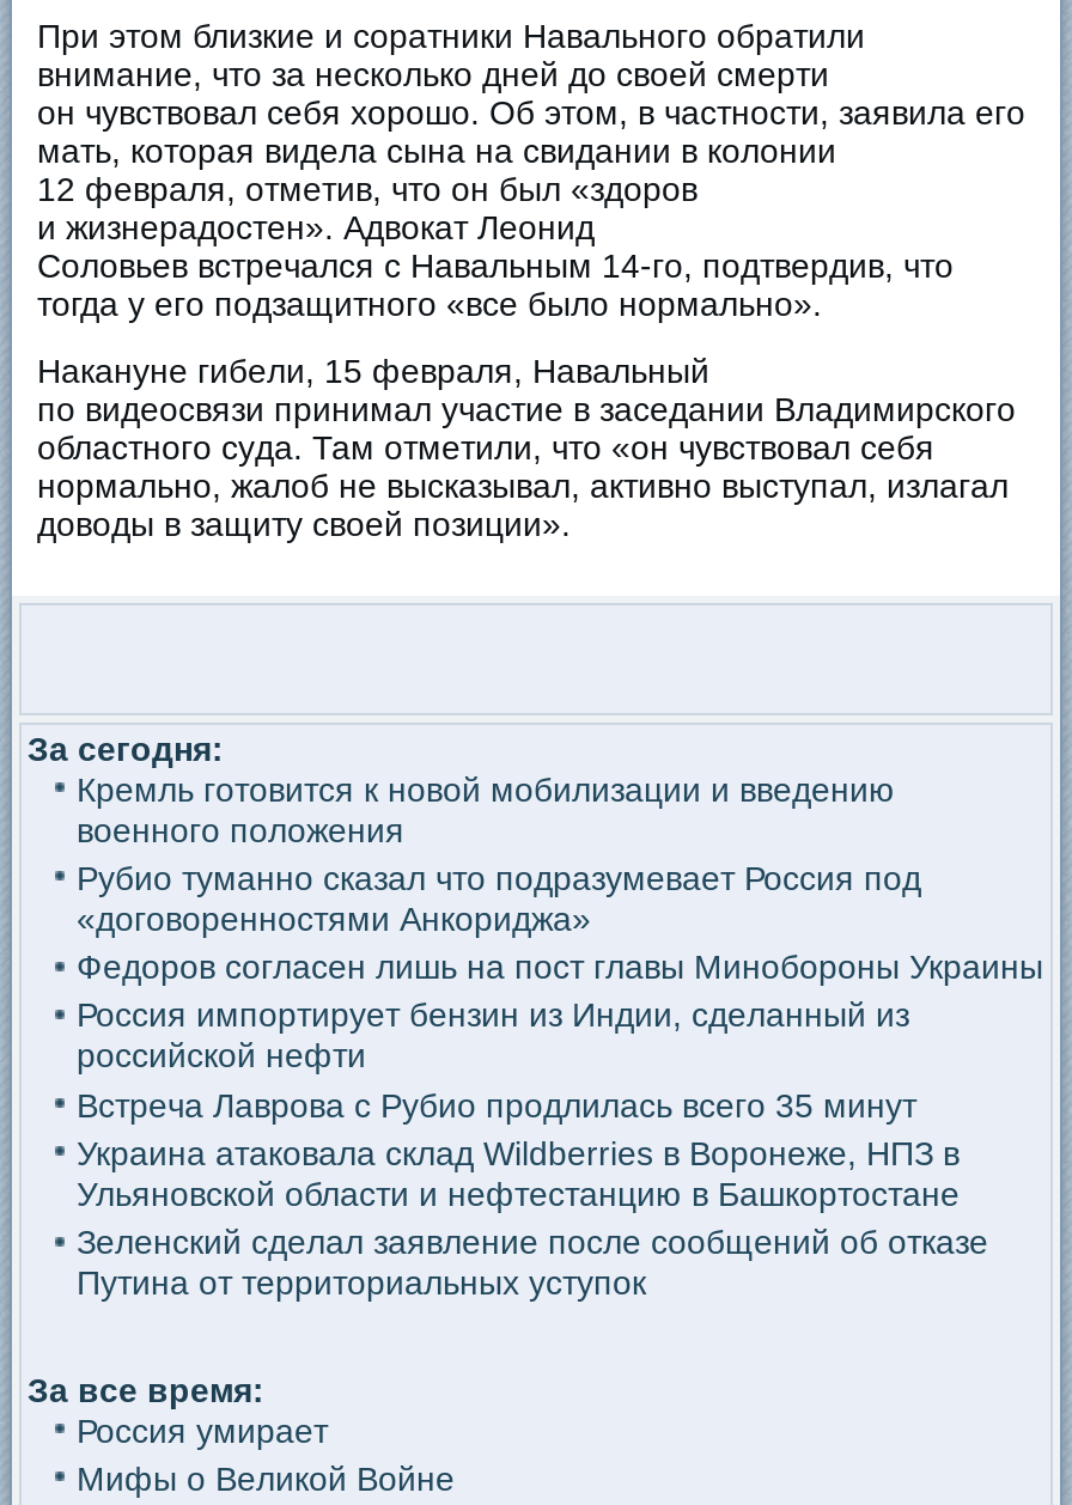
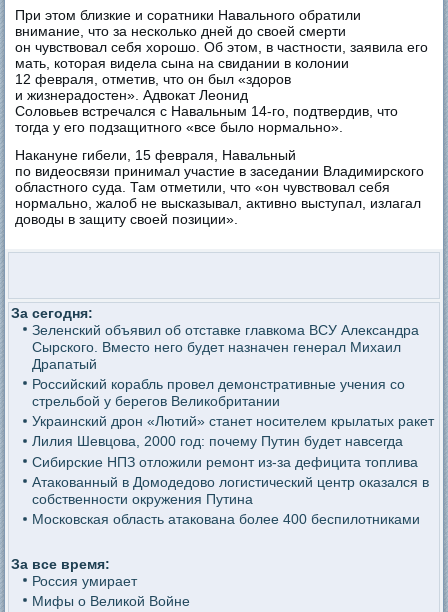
[77,769,1043,1302] Кремль готовится к новой мобилизации и введению | военного положения | Рубио туманно сказал что подразумевает Россия под | «договоренностями Анкориджа» | Федоров согласен лишь на пост главы Минобороны Украины | Россия импортирует бензин из Индии, сделанный из | российской нефти | Встреча Лаврова с Рубио продлилась всего 35 минут | Украина атаковала склад Wildberries в Воронеже, НПЗ в | Ульяновской области и нефтестанцию в Башкортостане | Зеленский сделал заявление после сообщений об отказе | Путина от территориальных уступок -> [32,322,434,527] Зеленский объявил об отставке главкома ВСУ Александра | Сырского. Вместо него будет назначен генерал Михаил | Драпатый | Российский корабль провел демонстративные учения со | стрельбой у берегов Великобритании | Украинский дрон «Лютий» станет носителем крылатых ракет | Лилия Шевцова, 2000 год: почему Путин будет навсегда | Сибирские НПЗ отложили ремонт из-за дефицита топлива | Атакованный в Домодедово логистический центр оказался в | собственности окружения Путина | Московская область атакована более 400 беспилотниками

